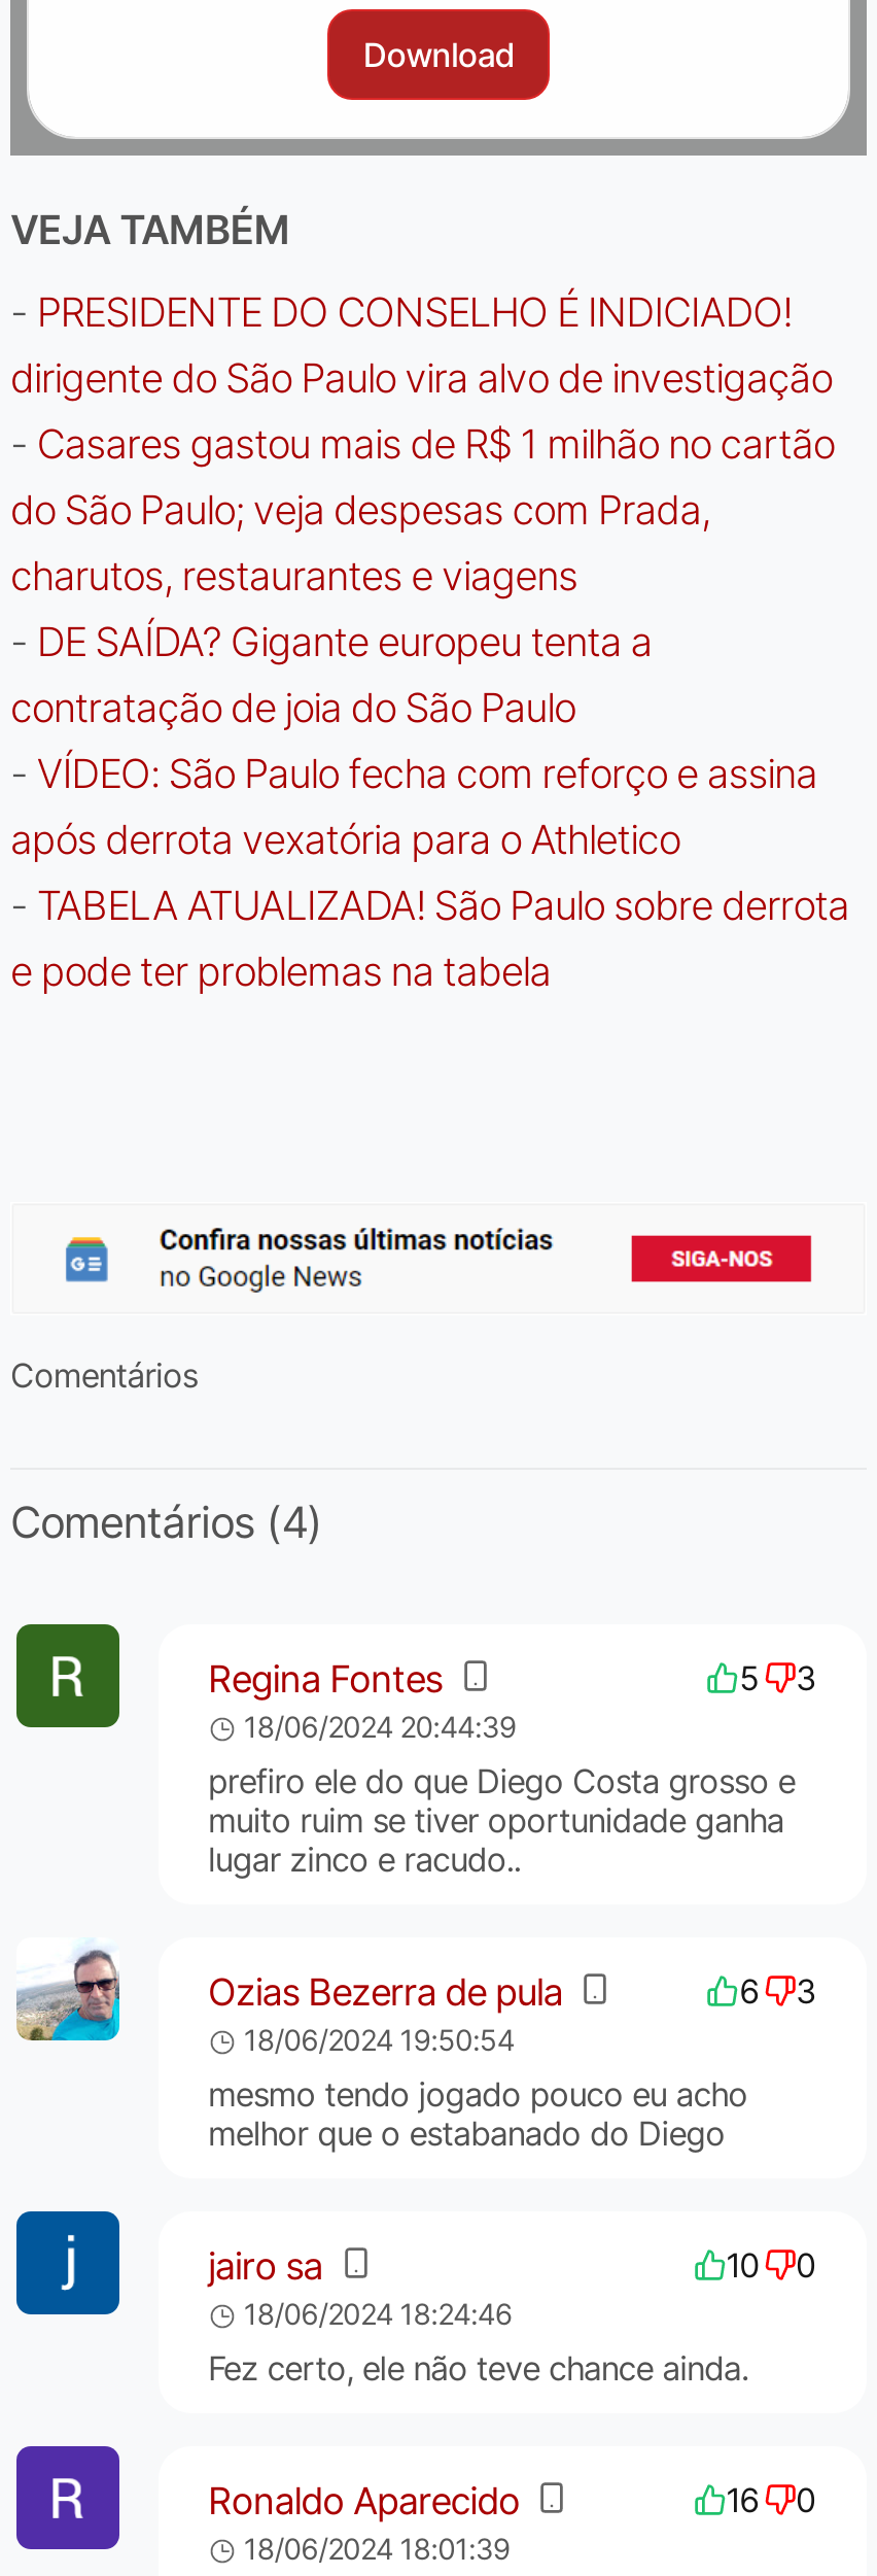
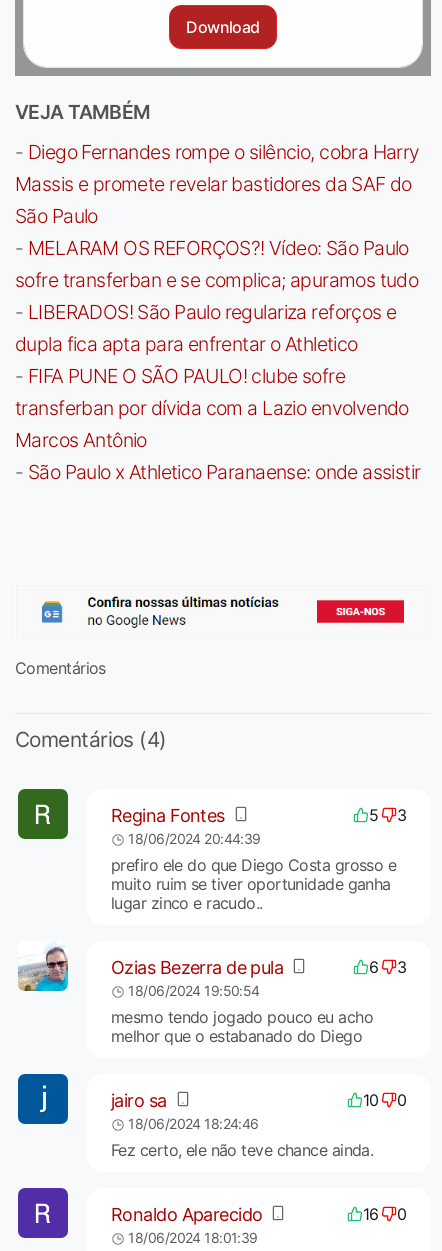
[10,287,849,995] - PRESIDENTE DO CONSELHO É INDICIADO! | dirigente do São Paulo vira alvo de investigação | - Casares gastou mais de R$ 1 milhão no cartão | do São Paulo; veja despesas com Prada, | charutos, restaurantes e viagens | - DE SAÍDA? Gigante europeu tenta a | contratação de joia do São Paulo | - VÍDEO: São Paulo fecha com reforço e assina | após derrota vexatória para o Athletico | - TABELA ATUALIZADA! São Paulo sobre derrota | e pode ter problemas na tabela -> [15,140,420,484] - Diego Fernandes rompe o silêncio, cobra Harry | Massis e promete revelar bastidores da SAF do | São Paulo | - MELARAM OS REFORÇOS?! Vídeo: São Paulo | sofre transferban e se complica; apuramos tudo | - LIBERADOS! São Paulo regulariza reforços e | dupla fica apta para enfrentar o Athletico | - FIFA PUNE O SÃO PAULO! clube sofre | transferban por dívida com a Lazio envolvendo | Marcos Antônio | - São Paulo x Athletico Paranaense: onde assistir

